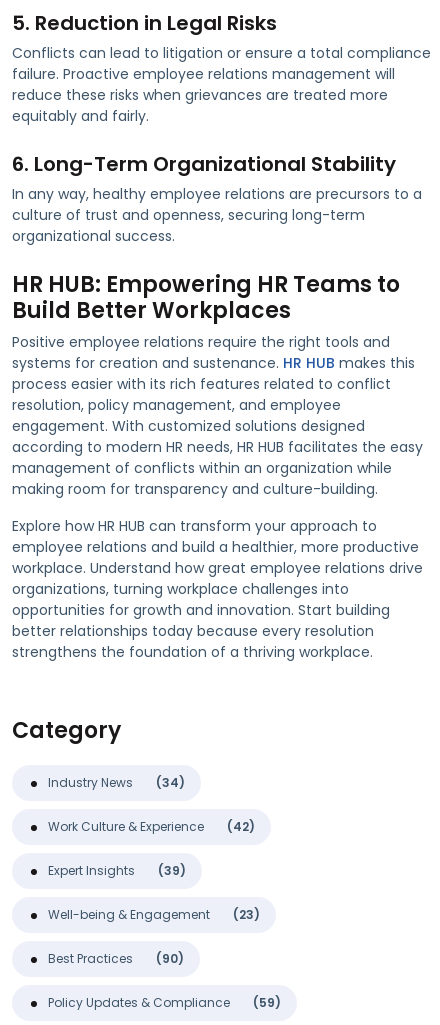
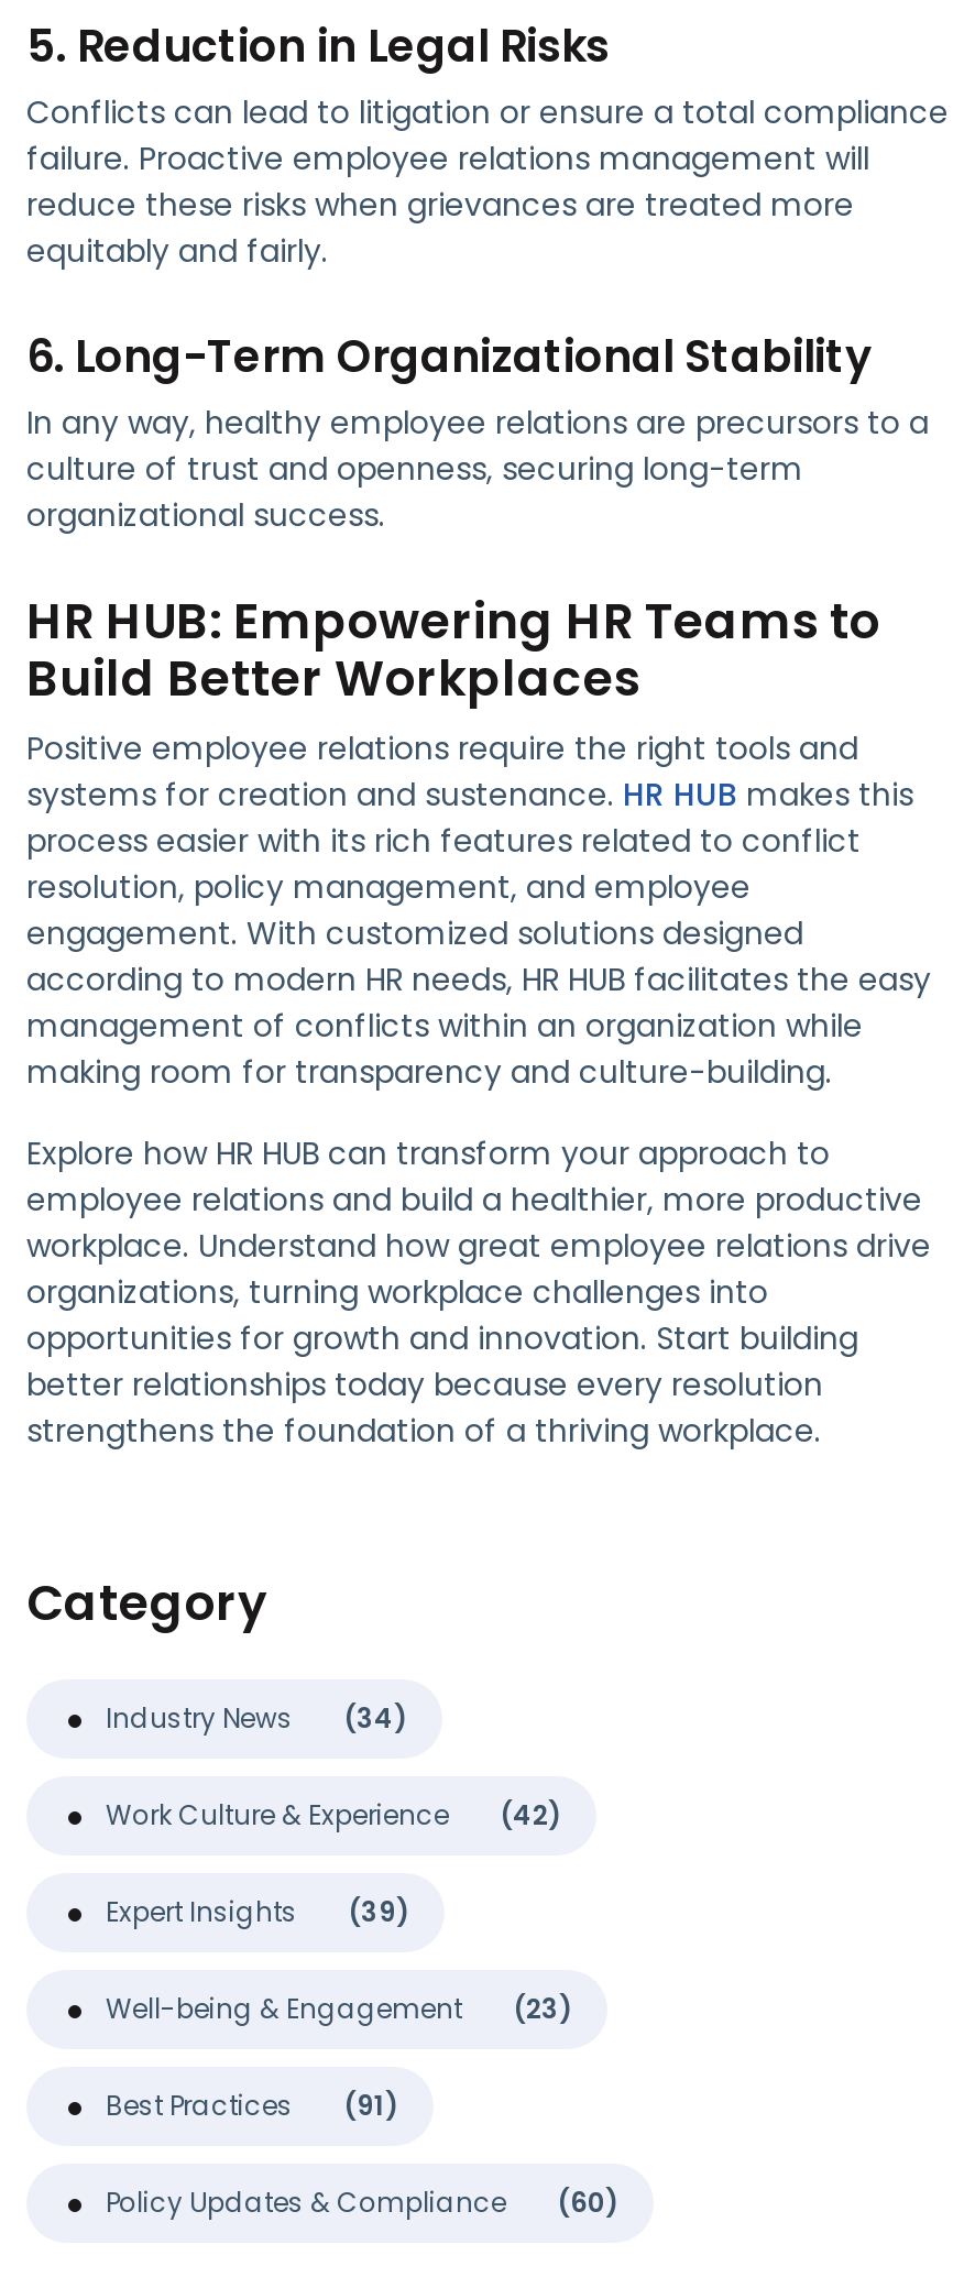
[48,950,184,967] Best Practices (90) -> [106,2087,398,2124] Best Practices (91)
[48,994,281,1011] Policy Updates & Compliance (59) -> [106,2183,618,2221] Policy Updates & Compliance (60)

